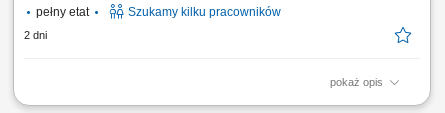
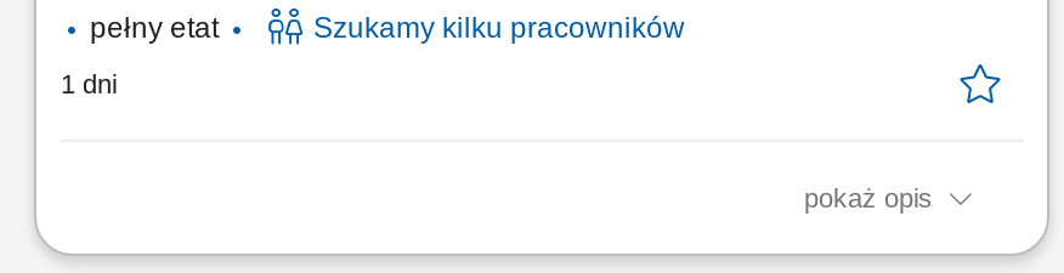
[24,29,47,41] 2 dni -> [61,69,117,98] 1 dni

